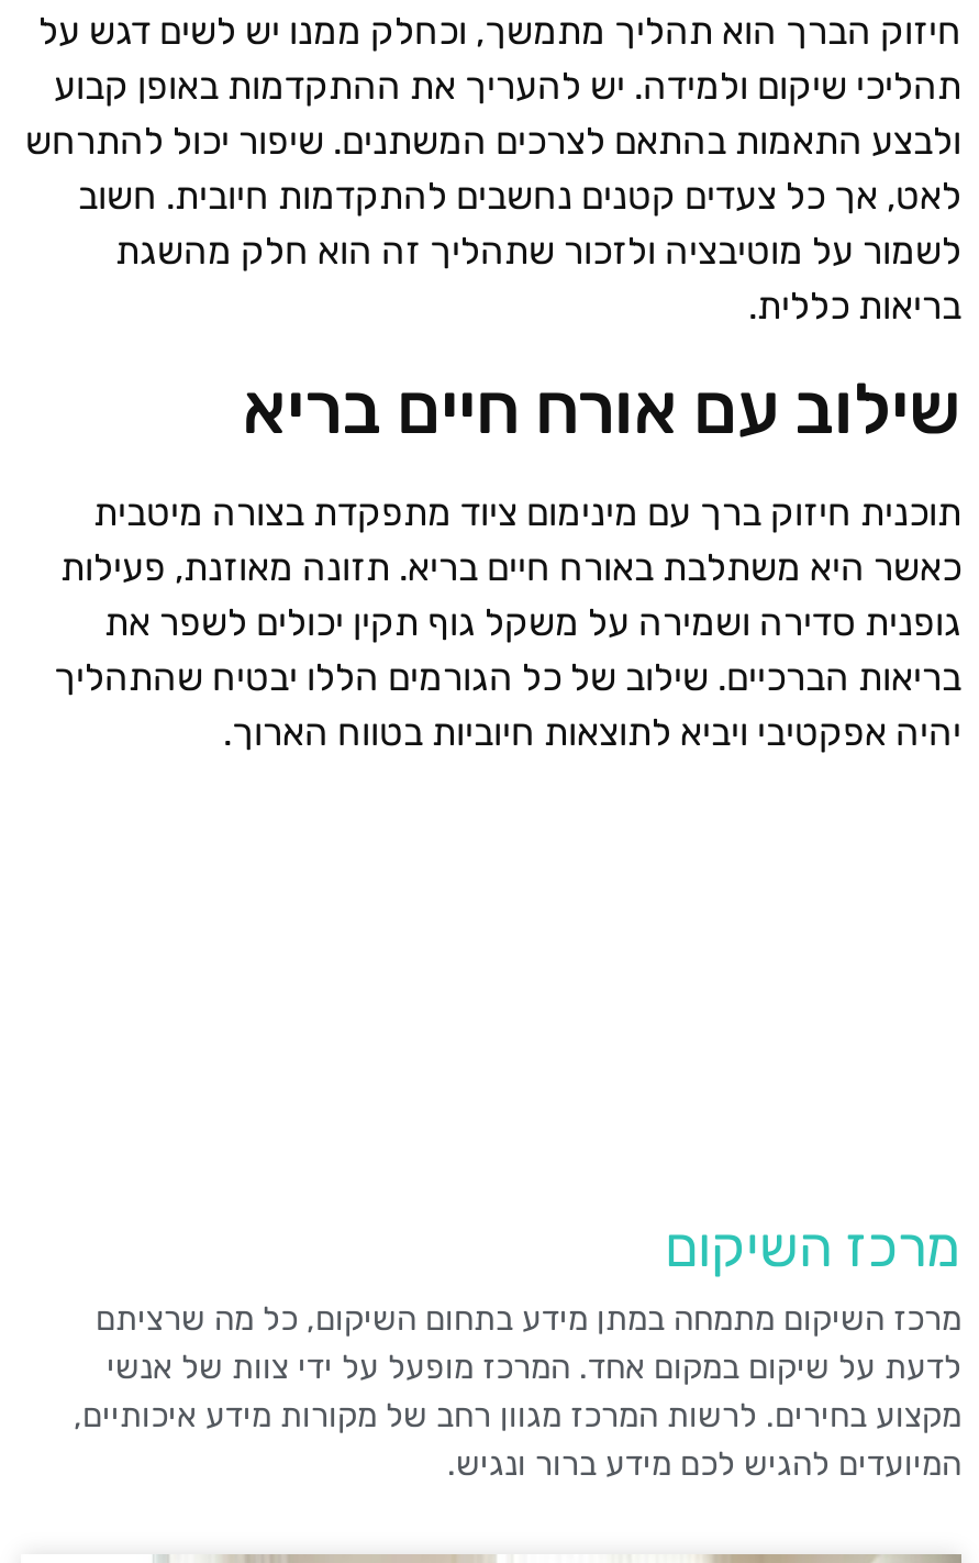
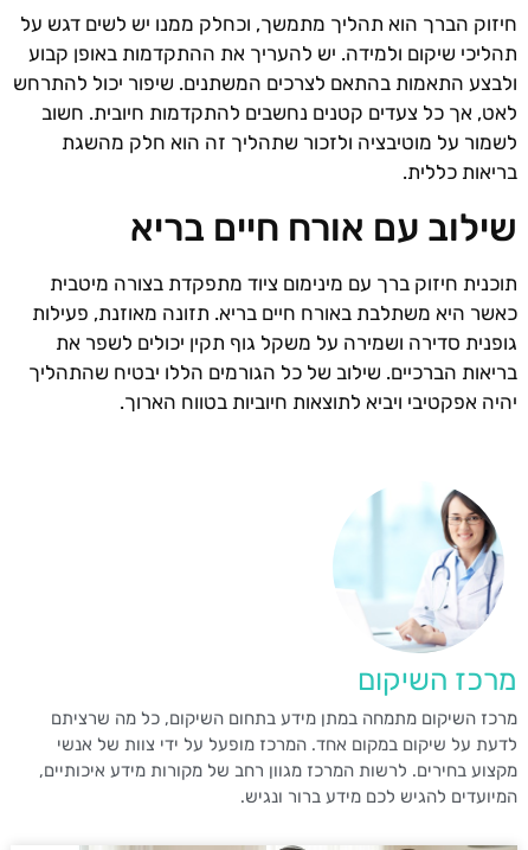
none -> [333,488,503,653] [image]

